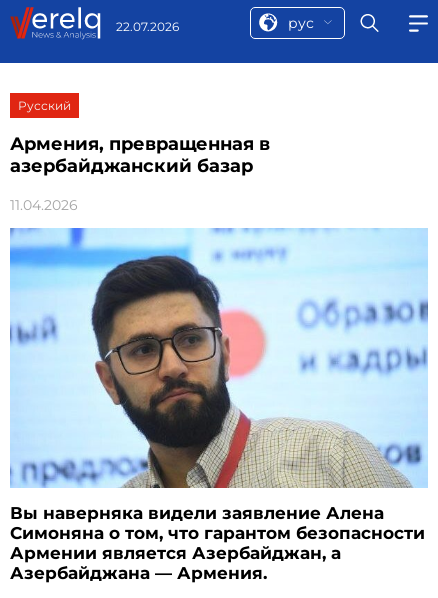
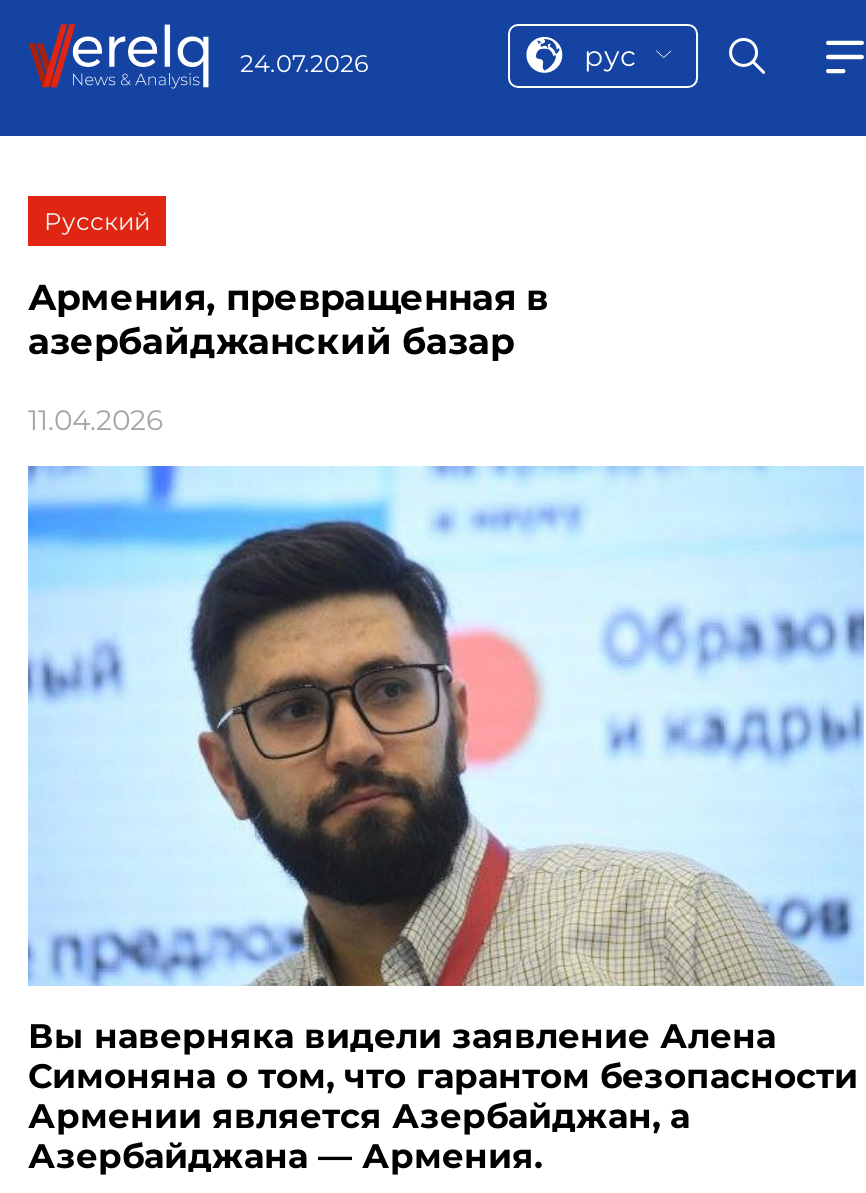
[116,18,179,33] 22.07.2026 -> [240,47,368,77] 24.07.2026

